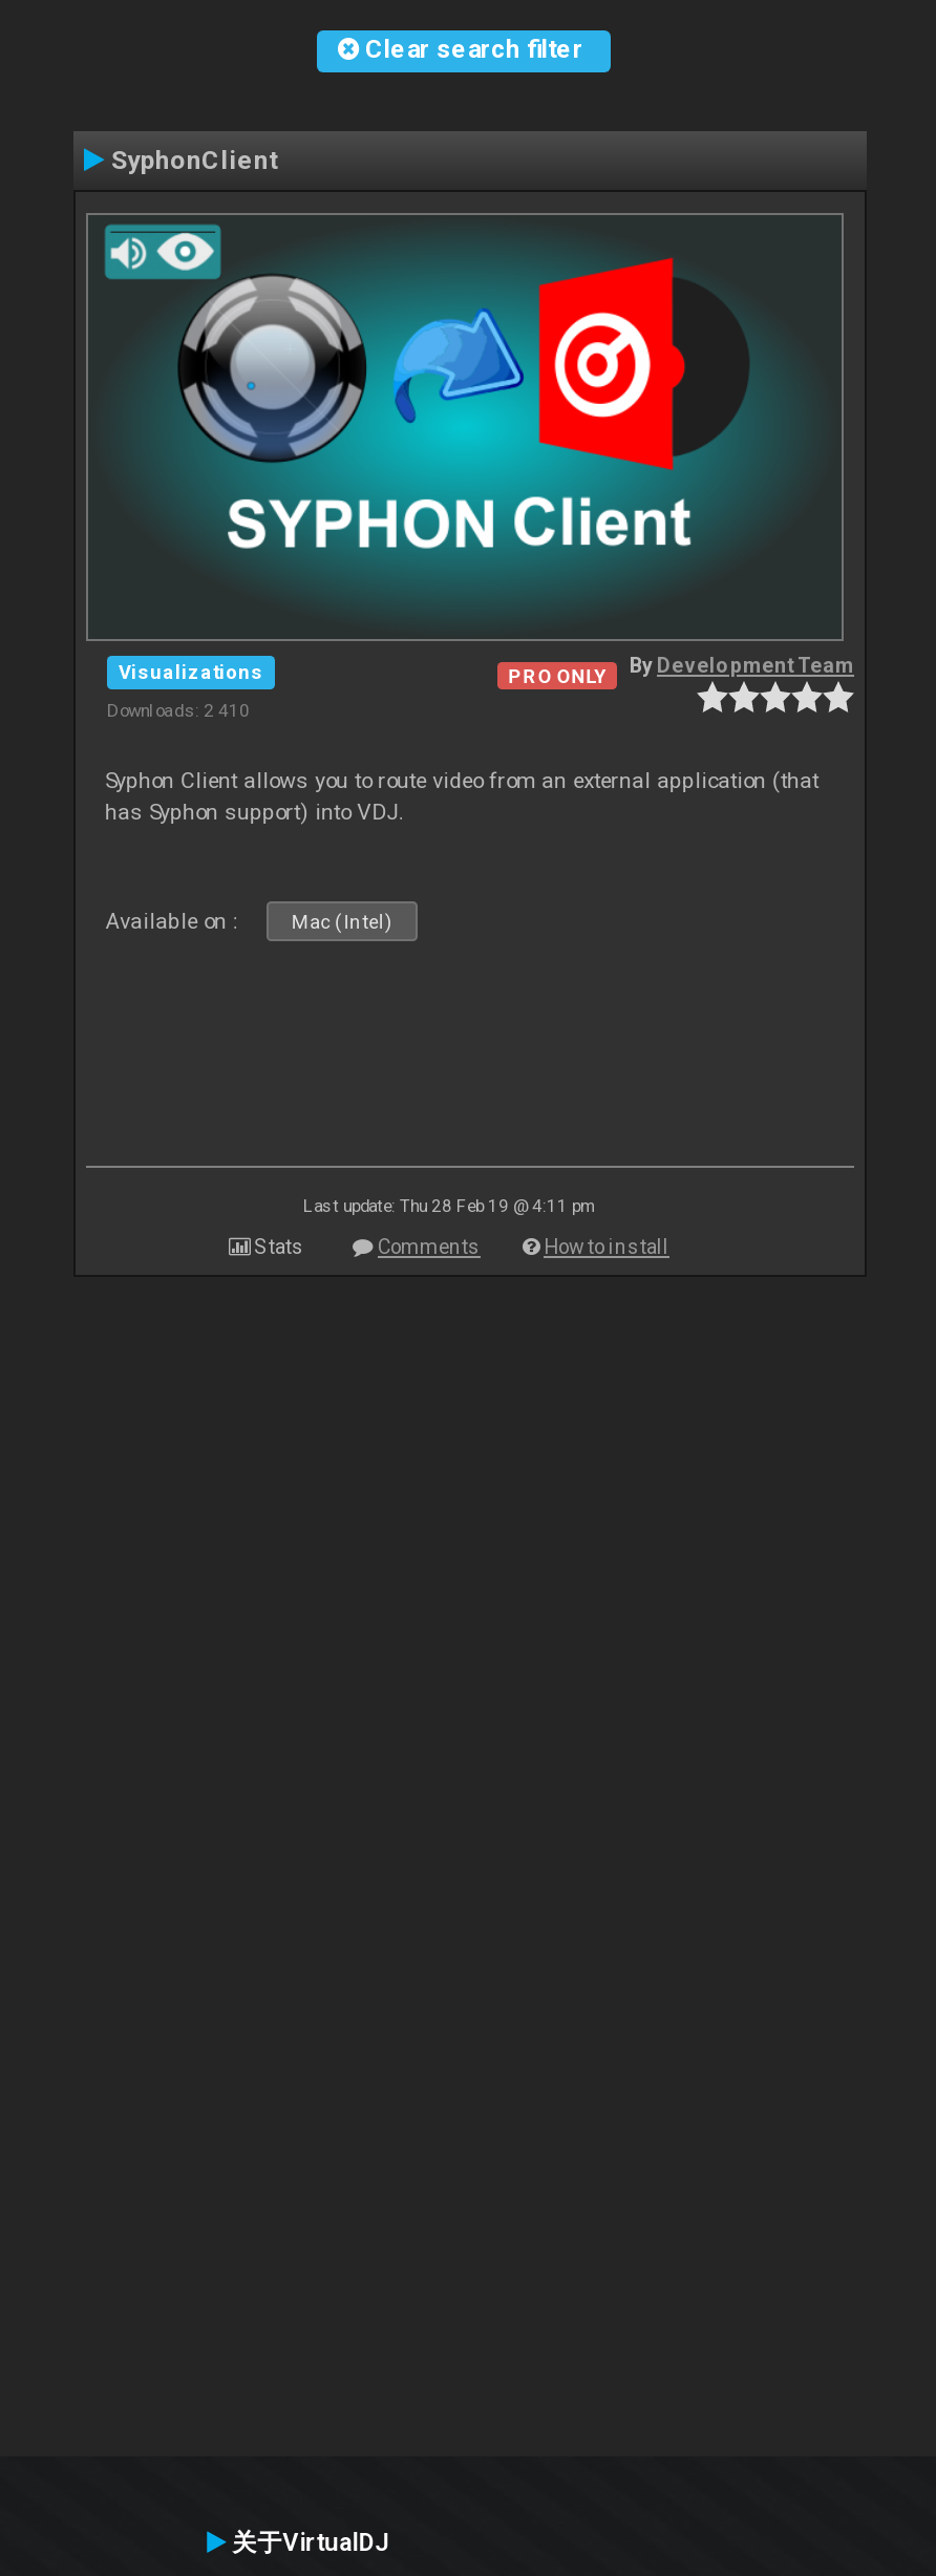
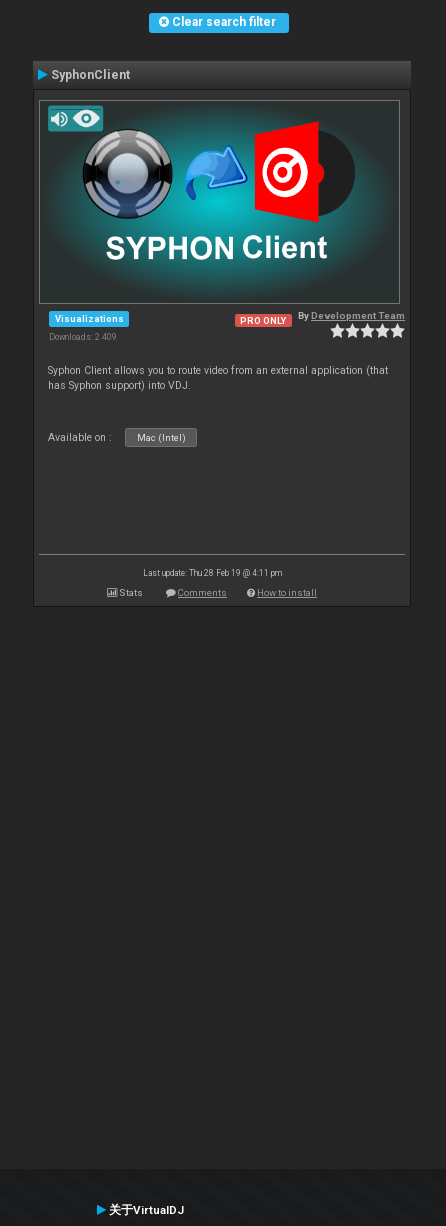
[107,699,250,720] Downloads: 2 410 -> [49,332,117,342] Downloads: 2 409

